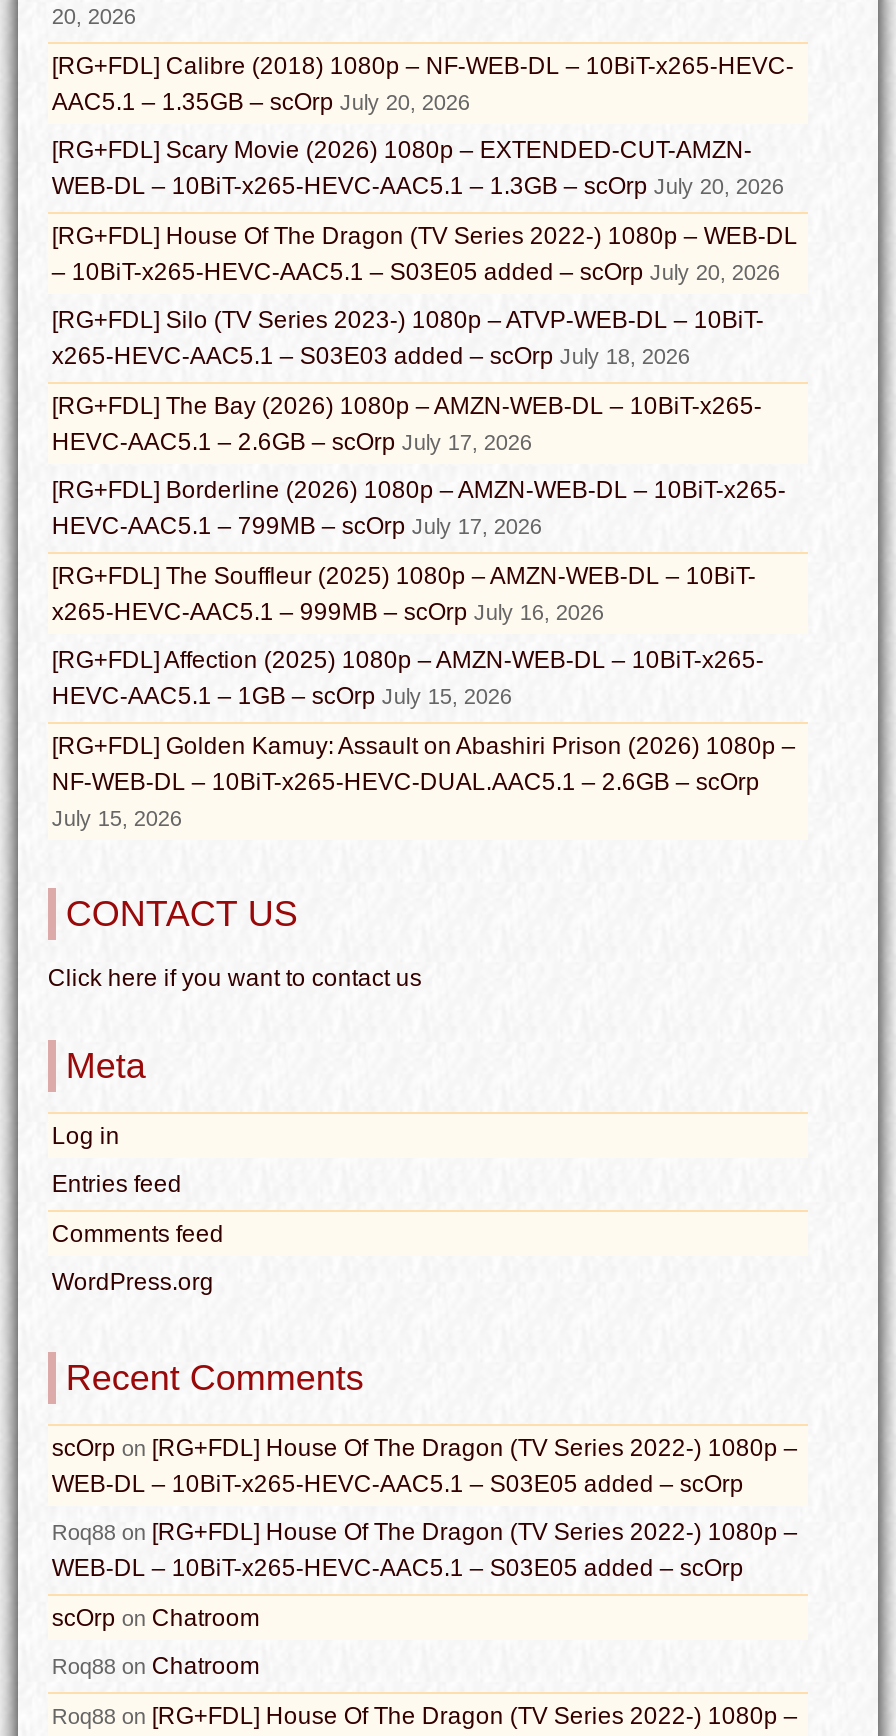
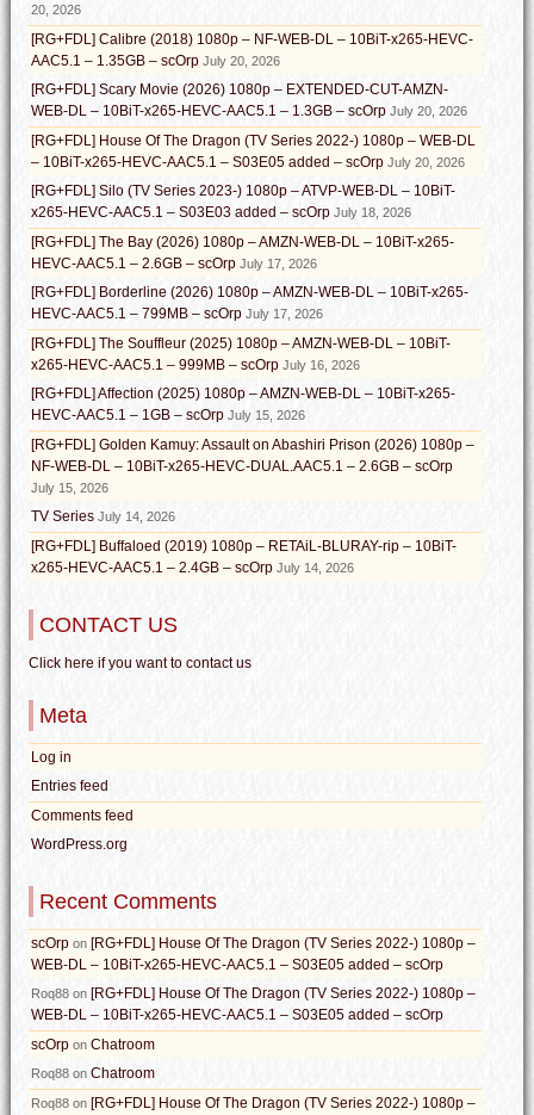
none -> [31,508,456,576] TV Series July 14, 2026 | [RG+FDL] Buffaloed (2019) 1080p – RETAiL-BLURAY-rip – 10BiT- | x265-HEVC-AAC5.1 – 2.4GB – scOrp July 14, 2026

